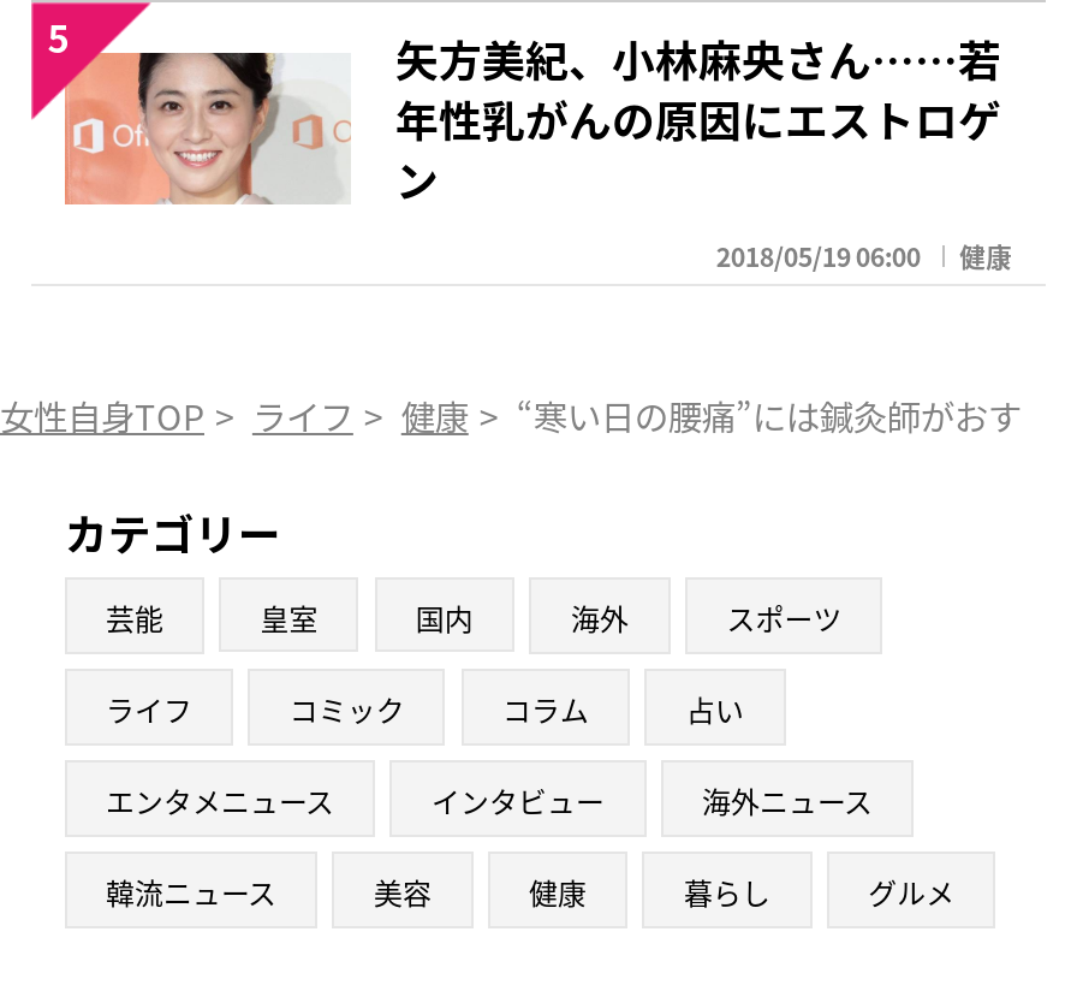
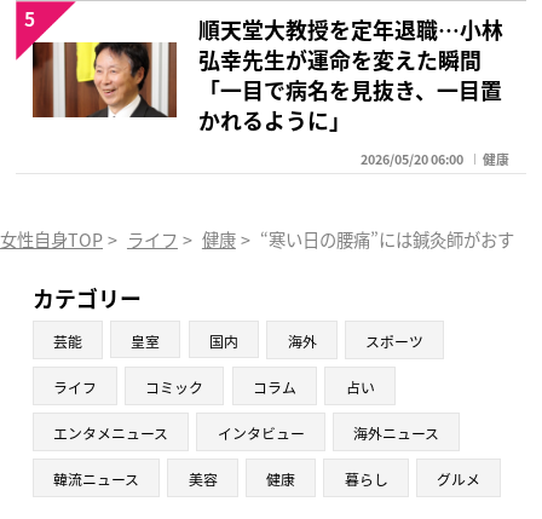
[63,26,1001,209] [image] | 矢方美紀、小林麻央さん……若 | 年性乳がんの原因にエストロゲ | ン -> [31,13,504,135] [image] | 順天堂大教授を定年退職…小林 | 弘幸先生が運命を変えた瞬間 | 「一目で病名を見抜き、一目置 | かれるように」
[716,239,1012,275] 2018/05/19 06:00 健康 -> [360,150,509,168] 2026/05/20 06:00 健康

